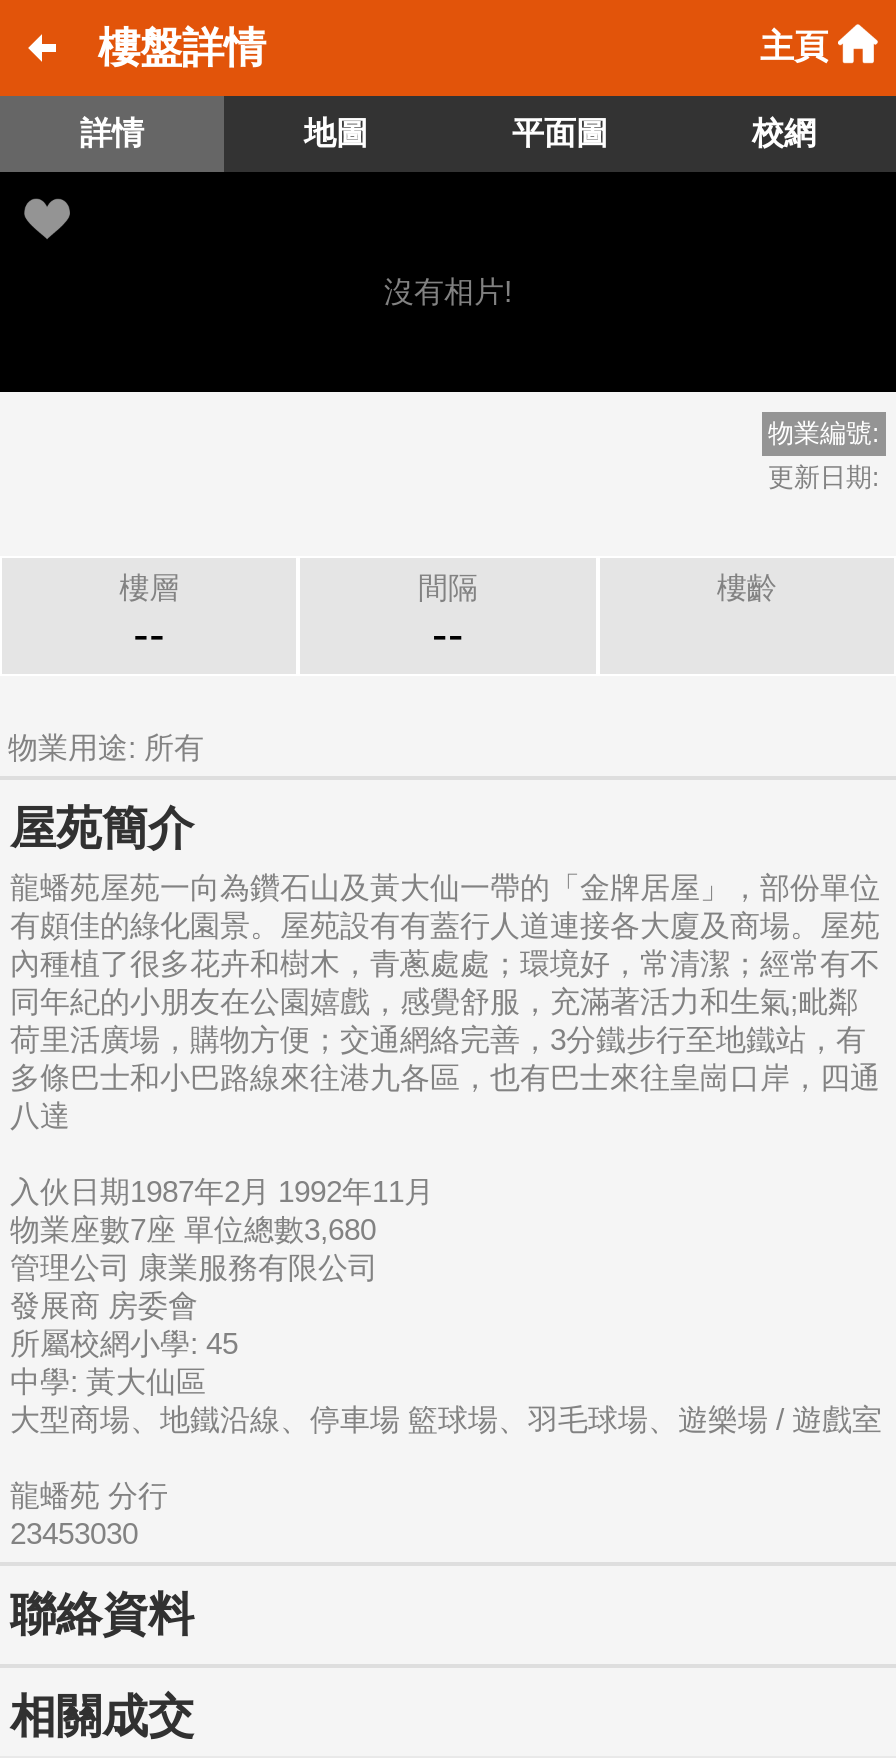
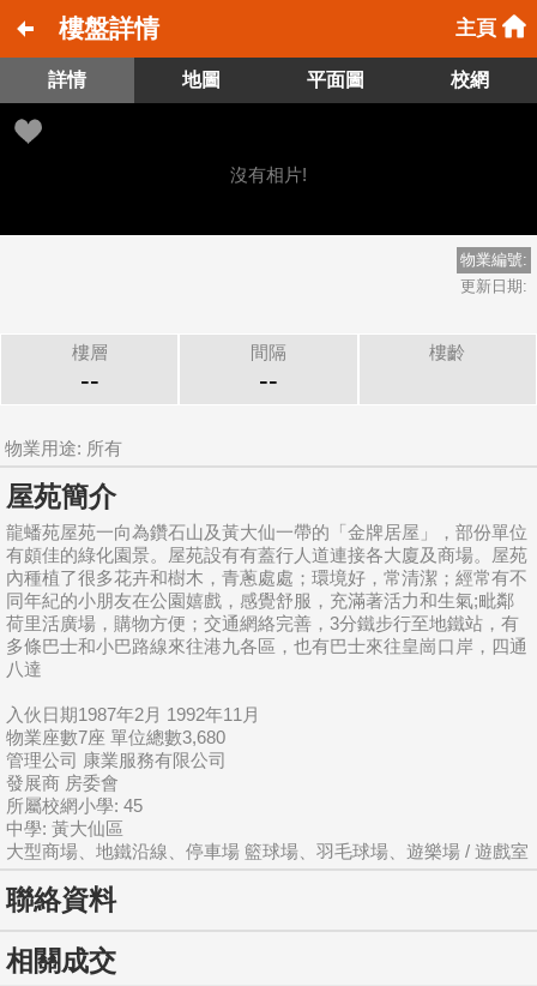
[10,1478,168,1550] 龍蟠苑 分行 | 23453030 -> none

